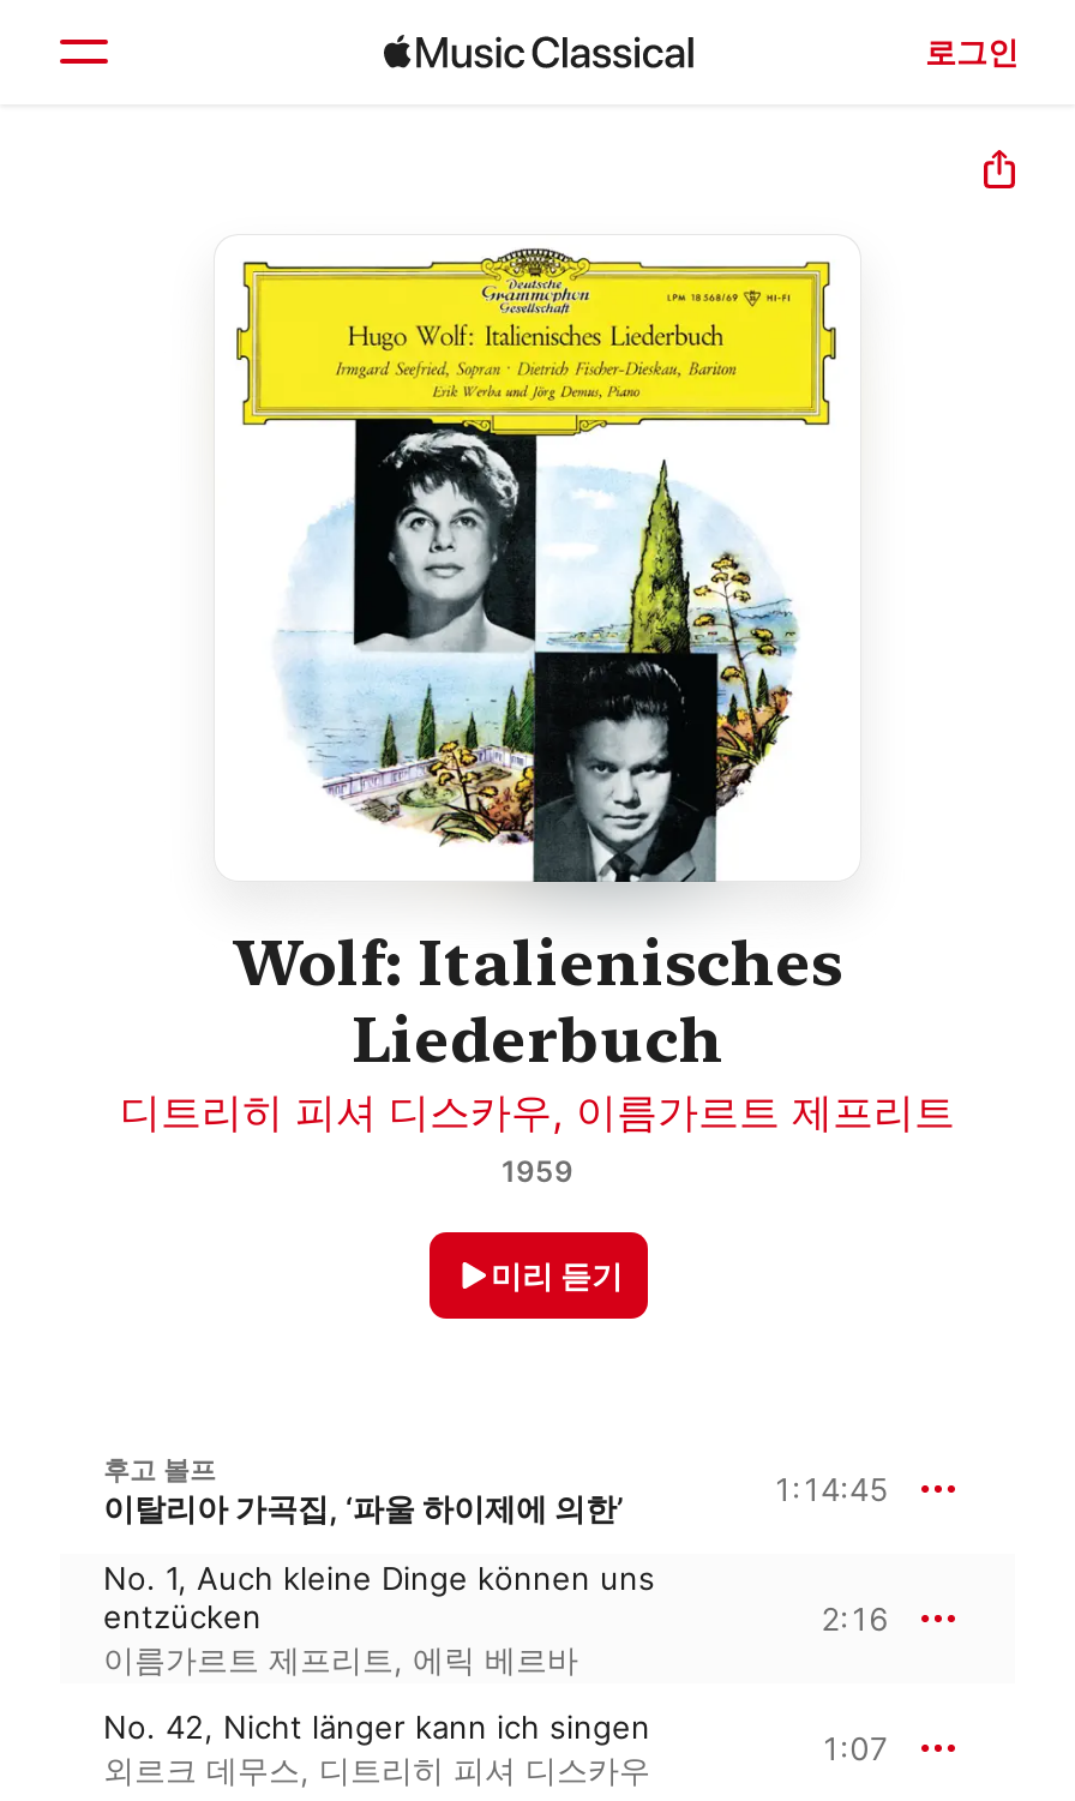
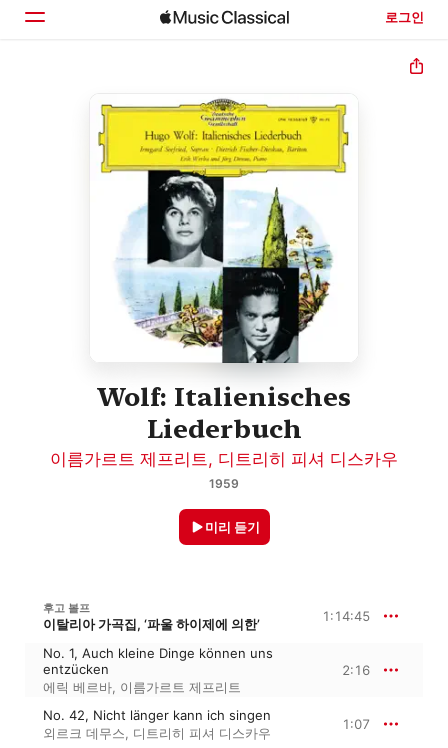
[120,1089,955,1137] 디트리히 피셔 디스카우, 이름가르트 제프리트 -> [50,449,398,469] 이름가르트 제프리트, 디트리히 피셔 디스카우
[103,1641,578,1680] 이름가르트 제프리트, 에릭 베르바 -> [43,679,241,695] 에릭 베르바, 이름가르트 제프리트

